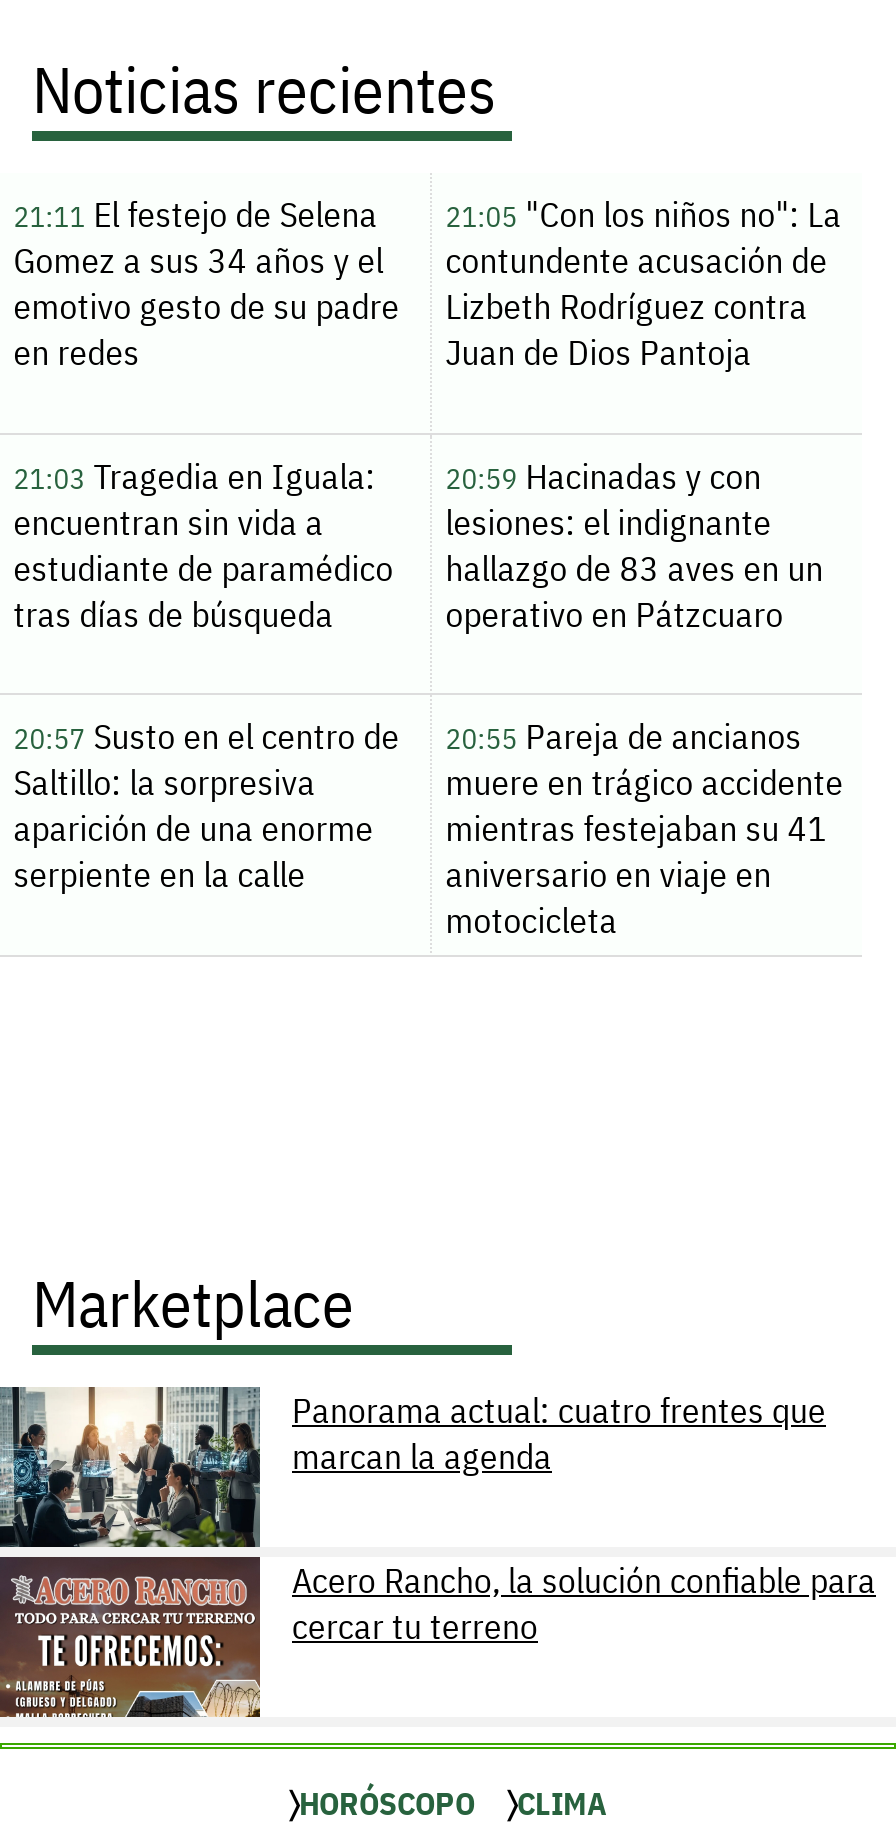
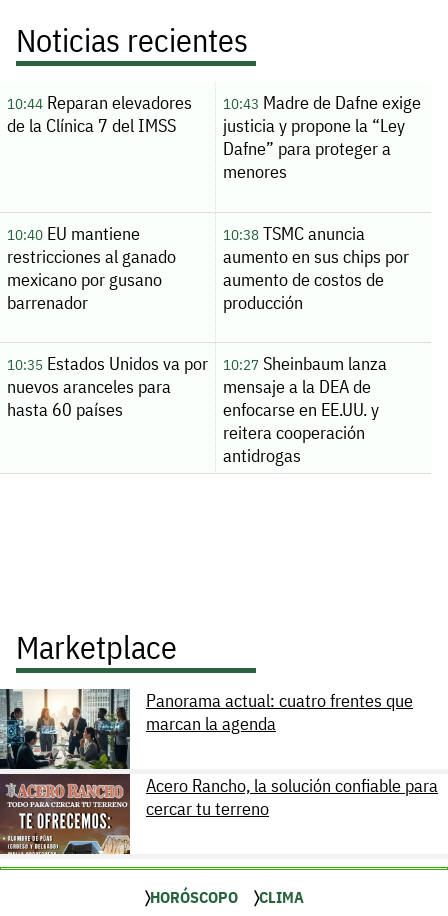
[13,190,399,374] 21:11 El festejo de Selena | Gomez a sus 34 años y el | emotivo gesto de su padre | en redes -> [7,91,192,137] 10:44 Reparan elevadores | de la Clínica 7 del IMSS
[446,190,842,374] 21:05 "Con los niños no": La | contundente acusación de | Lizbeth Rodríguez contra | Juan de Dios Pantoja -> [223,91,421,183] 10:43 Madre de Dafne exige | justicia y propone la “Ley | Dafne” para proteger a | menores
[13,452,393,636] 21:03 Tragedia en Iguala: | encuentran sin vida a | estudiante de paramédico | tras días de búsqueda -> [7,221,176,313] 10:40 EU mantiene | restricciones al ganado | mexicano por gusano | barrenador
[446,452,824,636] 20:59 Hacinadas y con | lesiones: el indignante | hallazgo de 83 aves en un | operativo en Pátzcuaro -> [223,221,409,313] 10:38 TSMC anuncia | aumento en sus chips por | aumento de costos de | producción
[13,714,399,898] 20:57 Susto en el centro de | Saltillo: la sorpresiva | aparición de una enorme | serpiente en la calle -> [7,352,208,421] 10:35 Estados Unidos va por | nuevos aranceles para | hasta 60 países
[446,714,844,944] 20:55 Pareja de ancianos | muere en trágico accidente | mientras festejaban su 41 | aniversario en viaje en | motocicleta -> [223,352,387,467] 10:27 Sheinbaum lanza | mensaje a la DEA de | enfocarse en EE.UU. y | reitera cooperación | antidrogas

